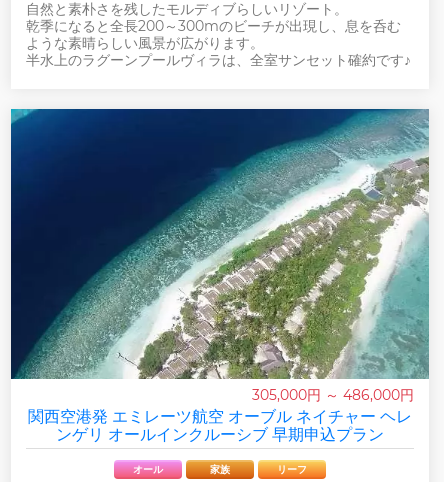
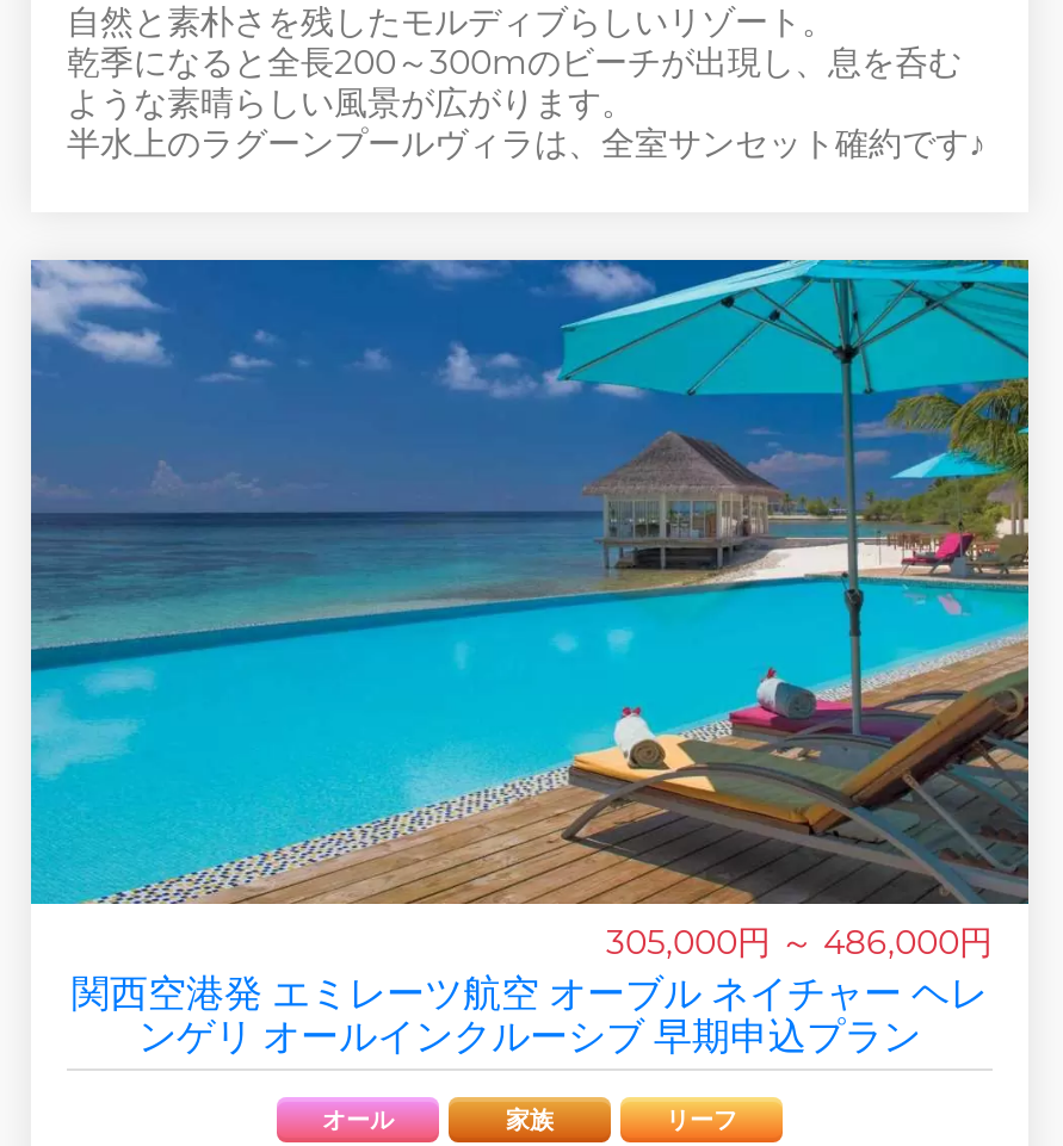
[10,108,430,380] [image] -> [29,258,1031,906] [image]

